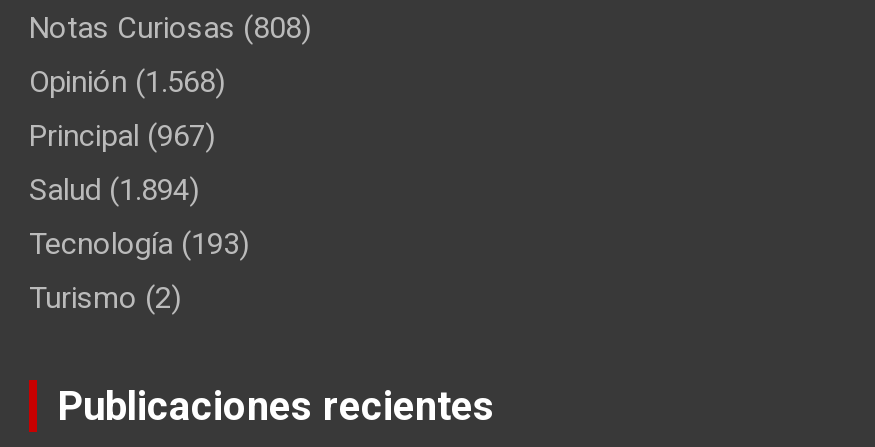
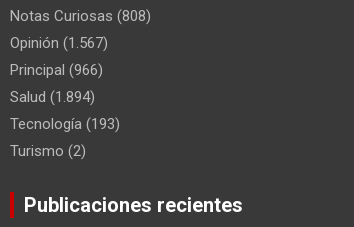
[29,64,225,100] Opinión (1.568) -> [10,34,108,52] Opinión (1.567)
[29,118,215,154] Principal (967) -> [10,61,103,79] Principal (966)

